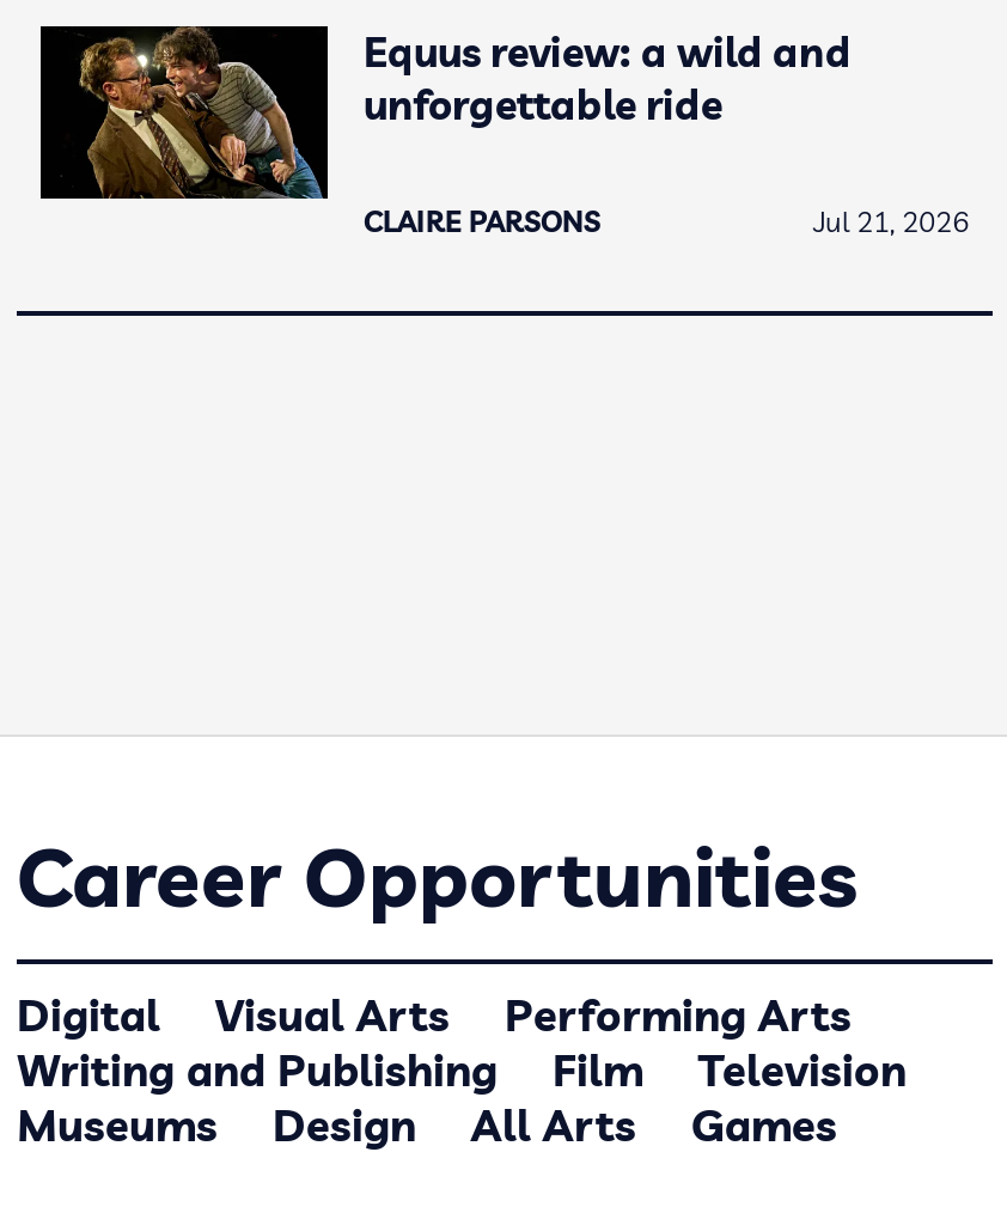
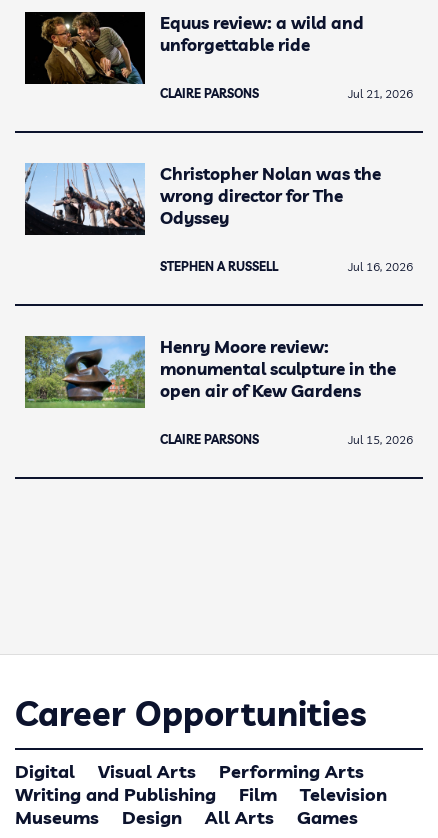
none -> [24,162,413,274] [image] | Christopher Nolan was the | wrong director for The | Odyssey | STEPHEN A RUSSELL | Jul 16, 2026
none -> [24,335,413,447] [image] | Henry Moore review: | monumental sculpture in the | open air of Kew Gardens | CLAIRE PARSONS | Jul 15, 2026

